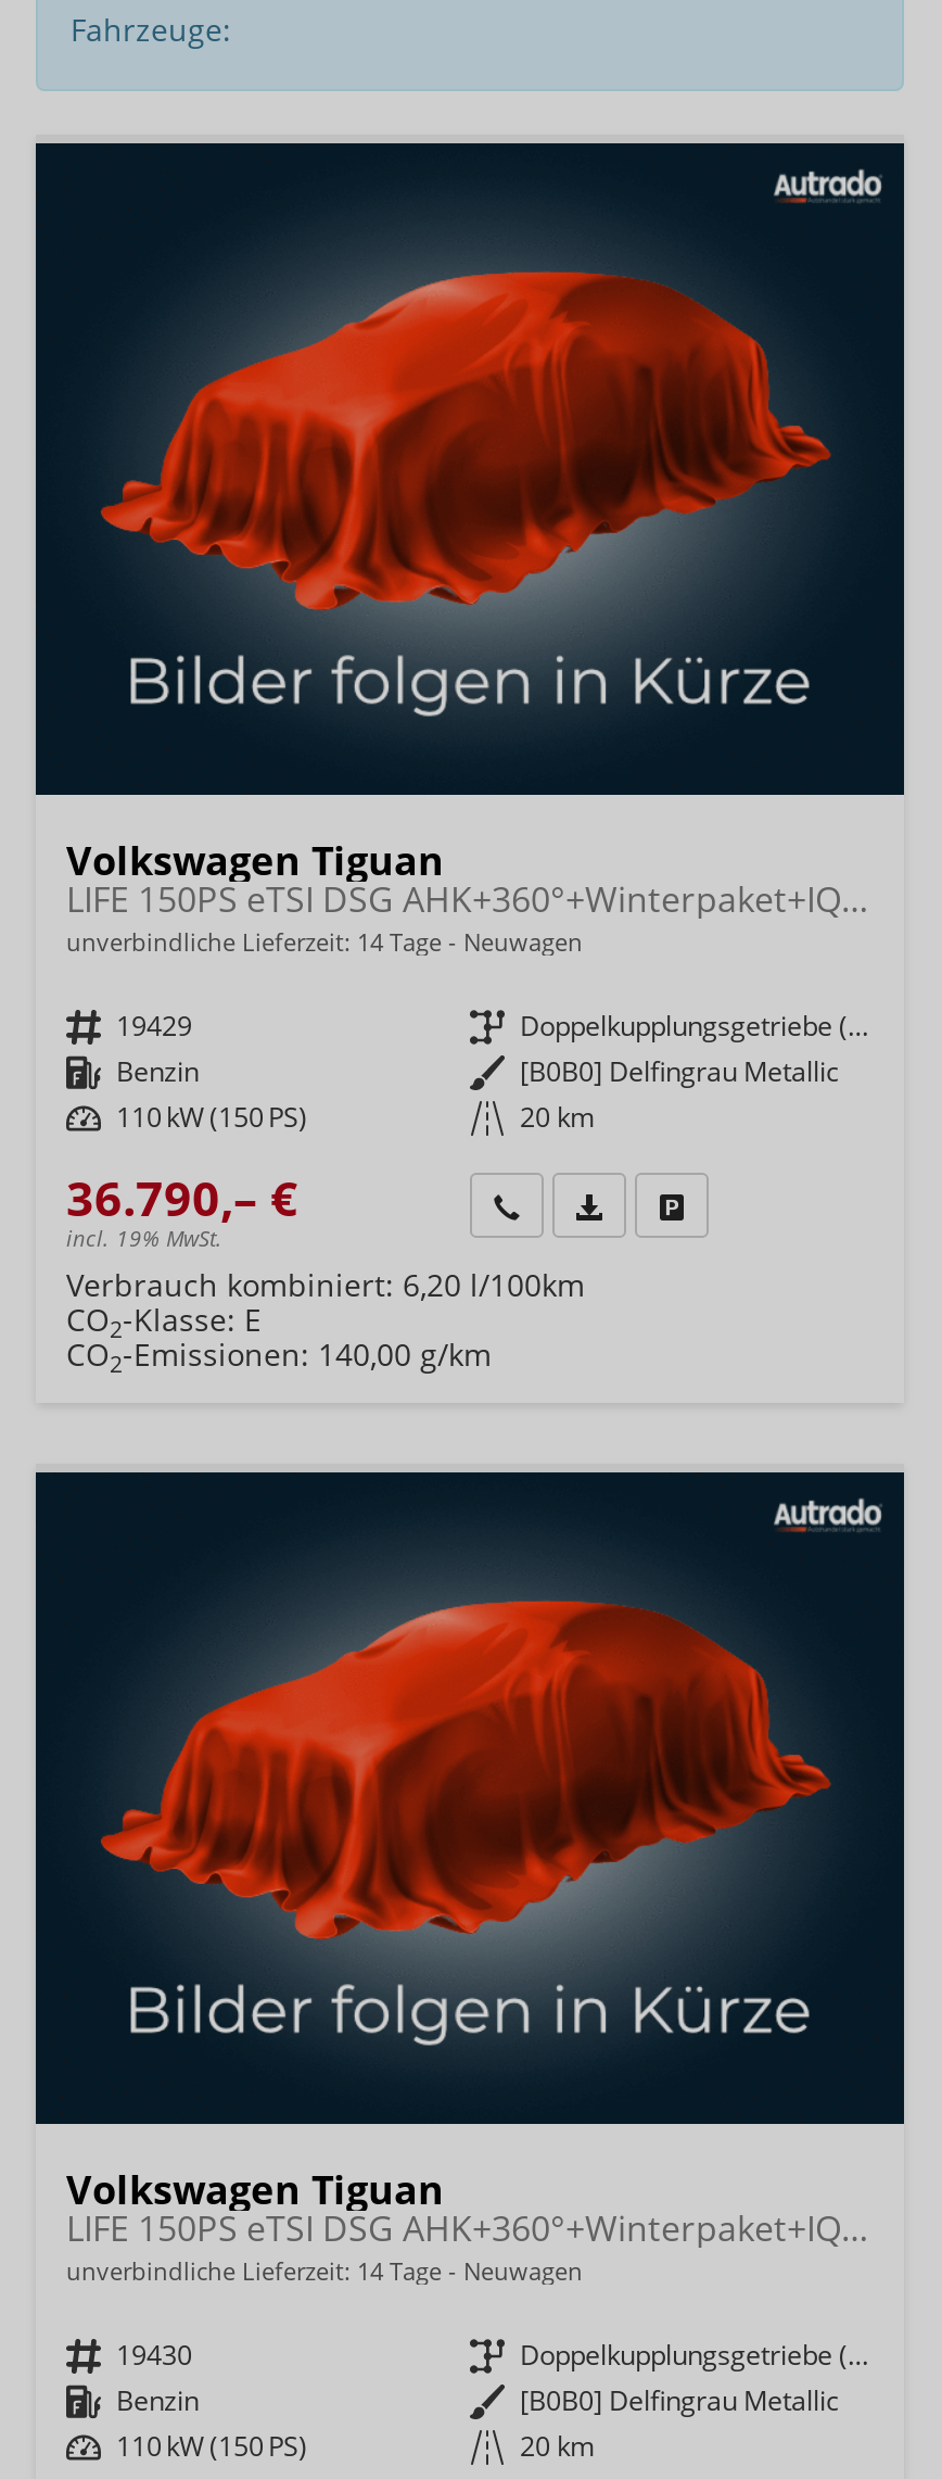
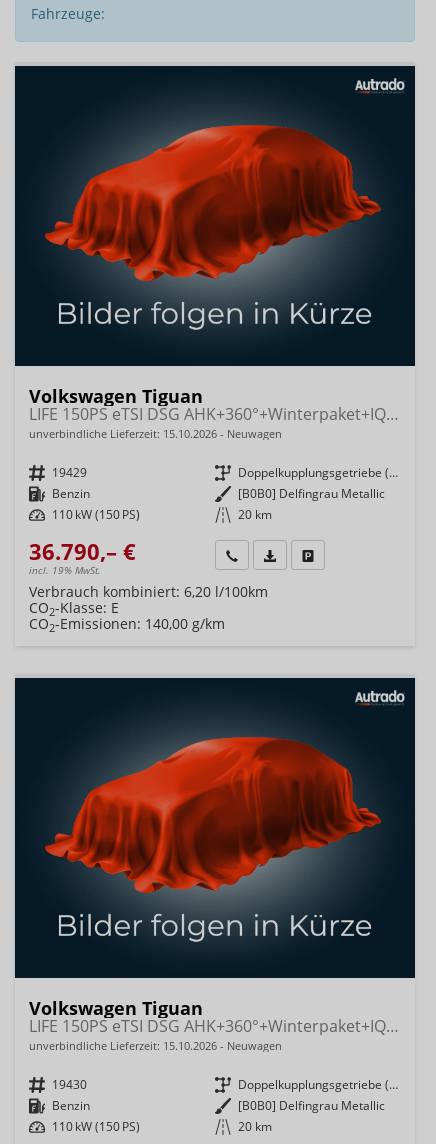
[66,926,583,959] unverbindliche Lieferzeit: 14 Tage Neuwagen -> [29,426,282,441] unverbindliche Lieferzeit: 15.10.2026 Neuwagen
[66,2255,583,2288] unverbindliche Lieferzeit: 14 Tage Neuwagen -> [29,1038,282,1053] unverbindliche Lieferzeit: 15.10.2026 Neuwagen

